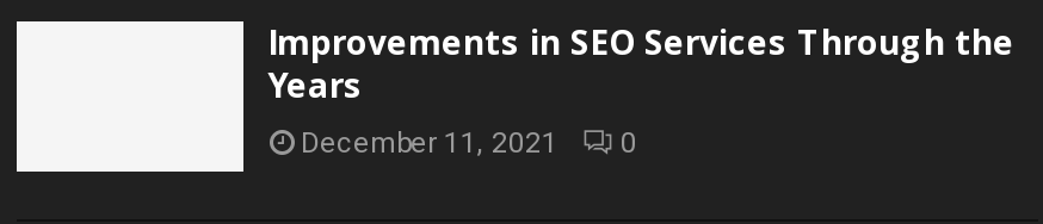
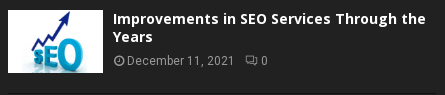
none -> [31,11,84,74] [image]

